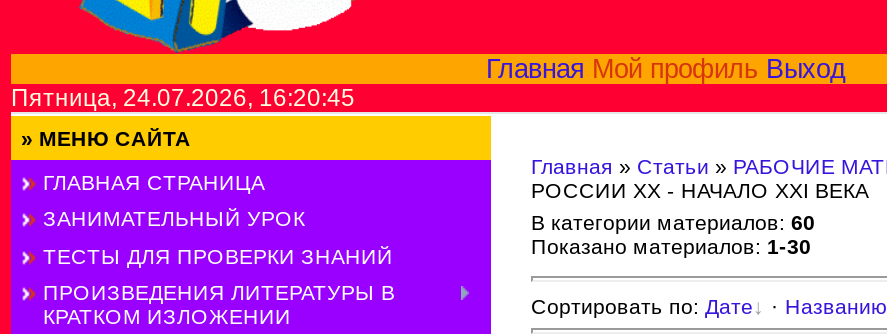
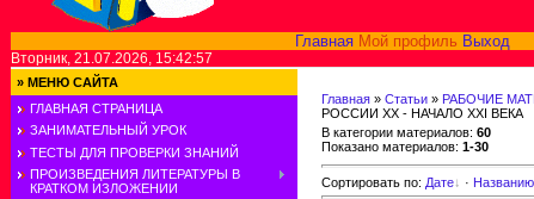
[11,84,355,112] Пятница, 24.07.2026, 16:20:45 -> [11,50,213,67] Вторник, 21.07.2026, 15:42:57

